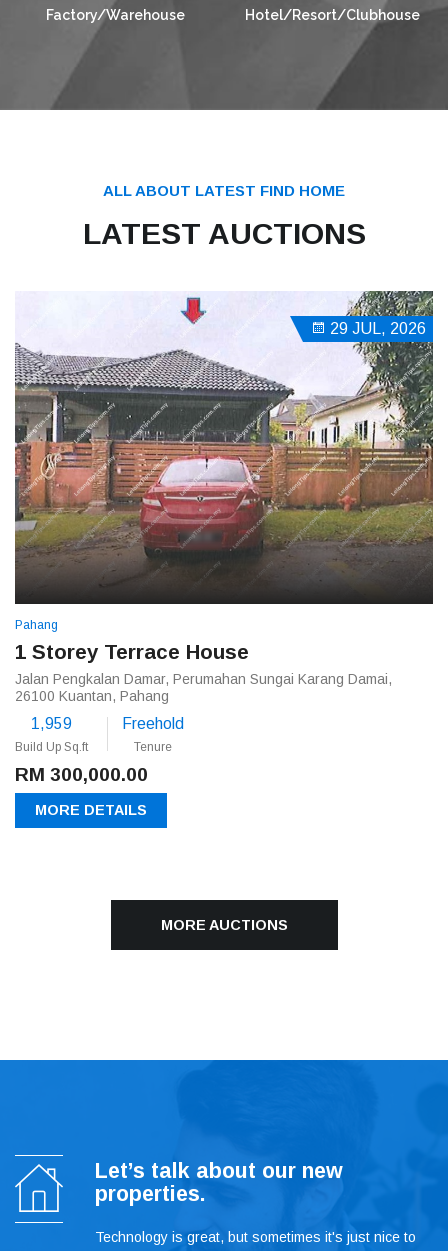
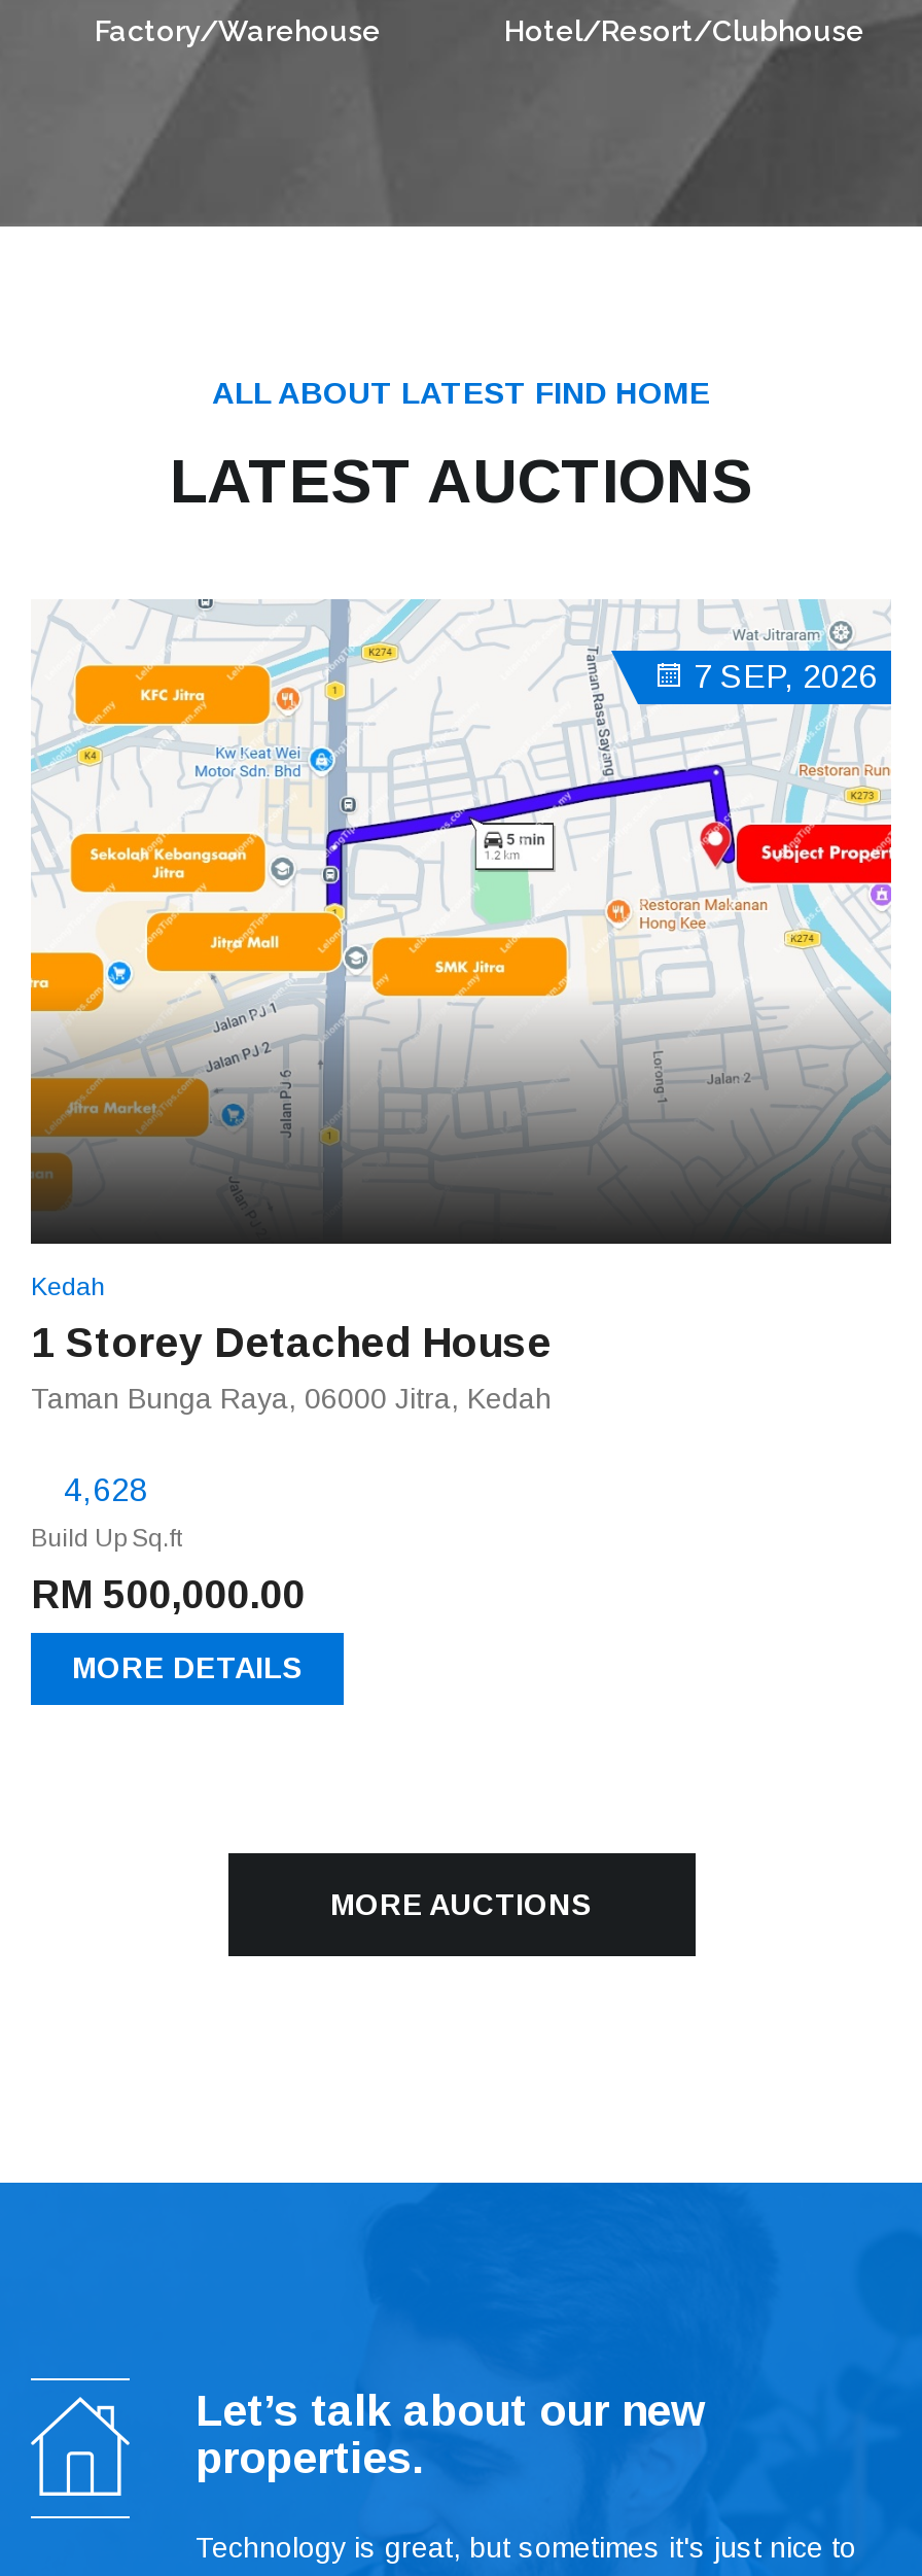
[14,290,434,584] [image] | 29 JUL, 2026 -> [29,599,893,1200] [image] | 7 SEP, 2026
[15,618,392,704] Pahang | 1 Storey Terrace House | Jalan Pengkalan Damar, Perumahan Sungai Karang Damai, | 26100 Kuantan, Pahang -> [31,1273,552,1415] Kedah | 1 Storey Detached House | Taman Bunga Raya, 06000 Jitra, Kedah
[15,715,184,785] Freehold | Tenure | RM 300,000.00 -> [31,1574,305,1617] RM 500,000.00
[31,715,72,732] 1,959 -> [64,1473,148,1508] 4,628

